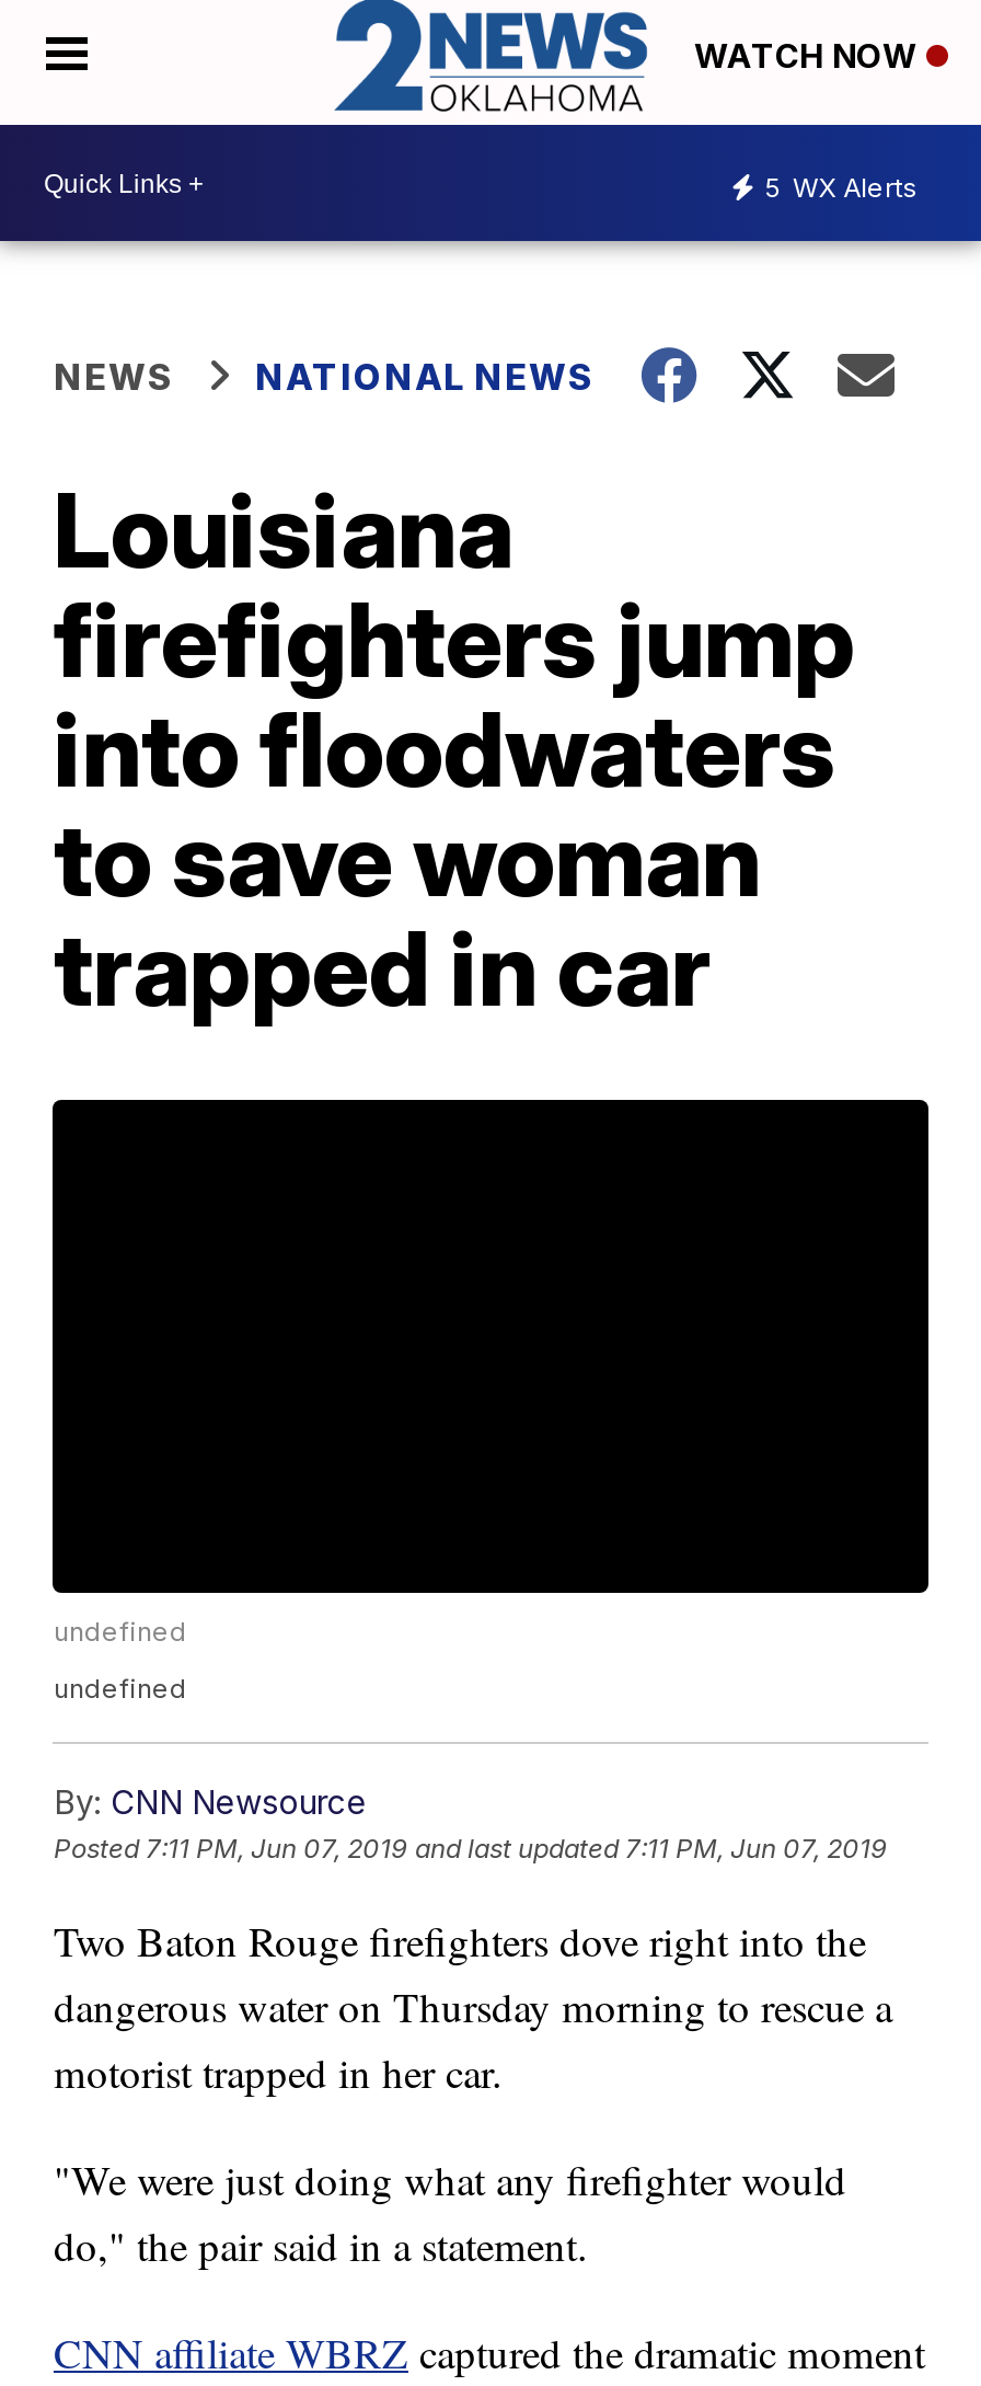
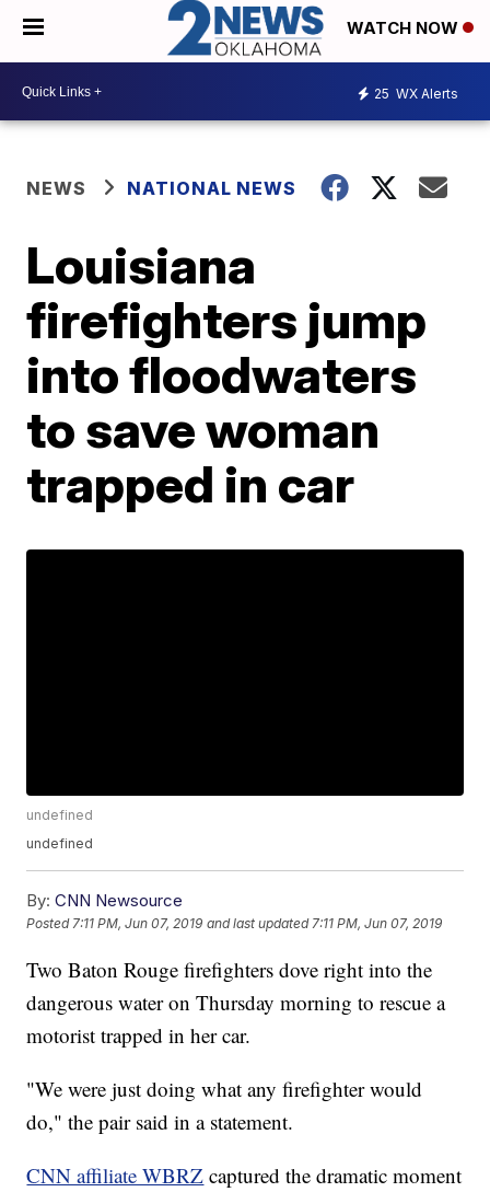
[764,170,917,203] 5 WX Alerts -> [374,85,458,101] 25 WX Alerts

